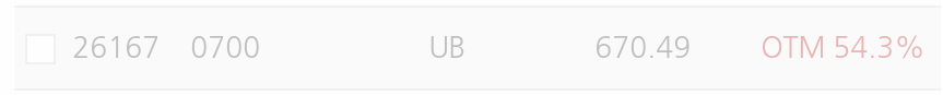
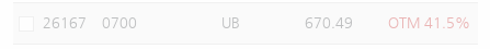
[595,29,925,67] 670.49 OTM 54.3% -> [305,14,470,33] 670.49 OTM 41.5%

